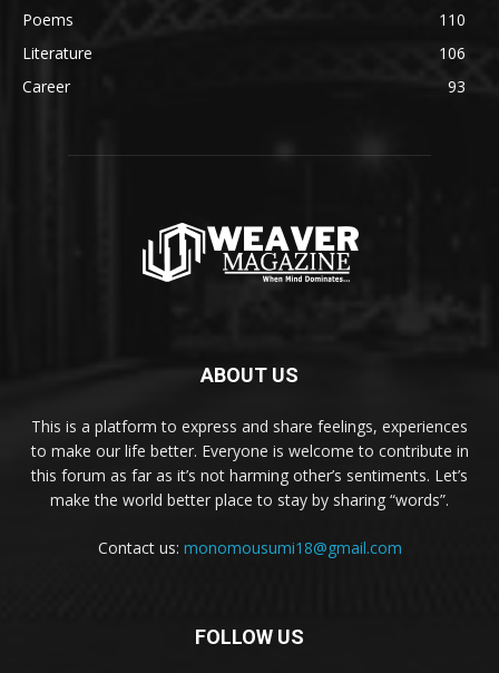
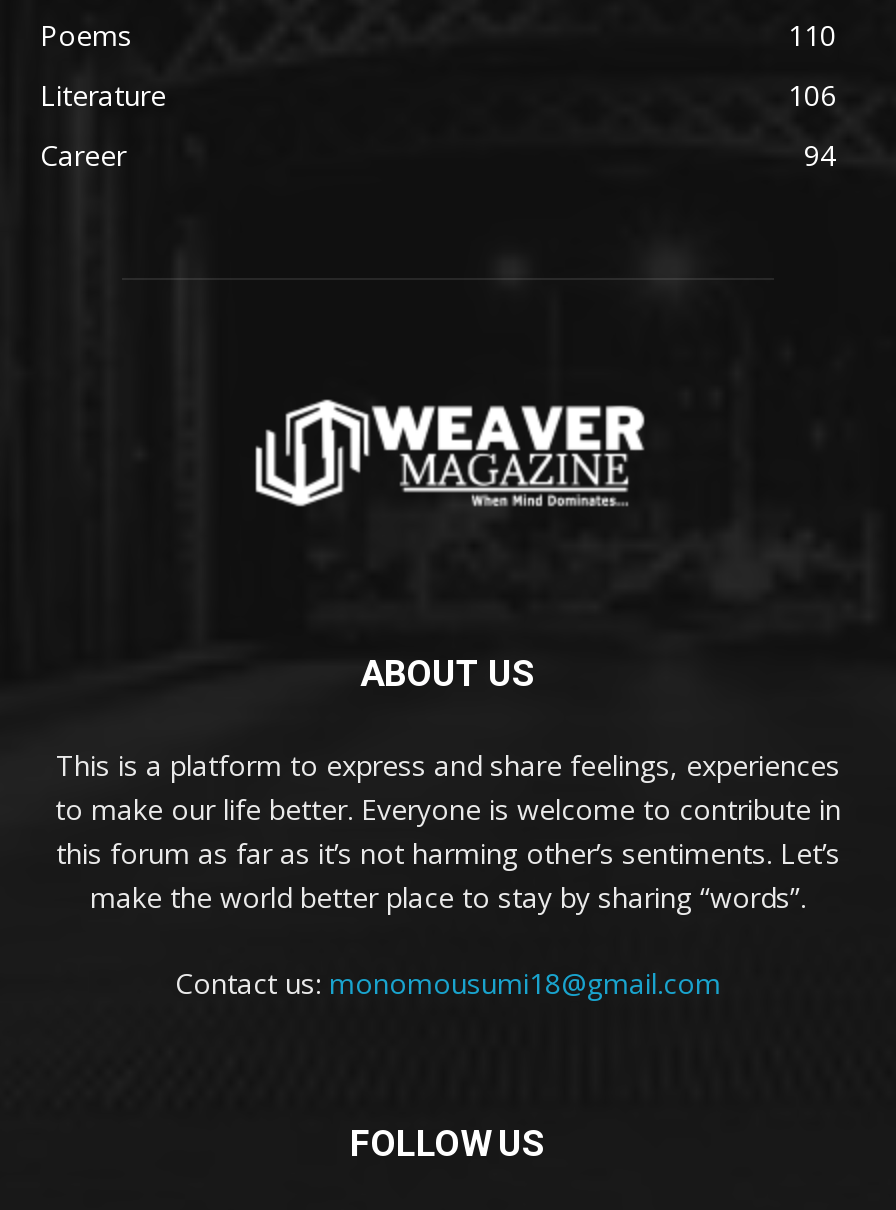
[448,76,466,97] 93 -> [804,137,836,175] 94

